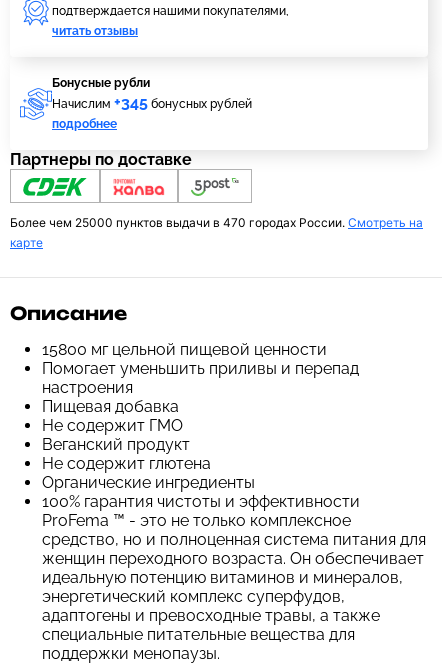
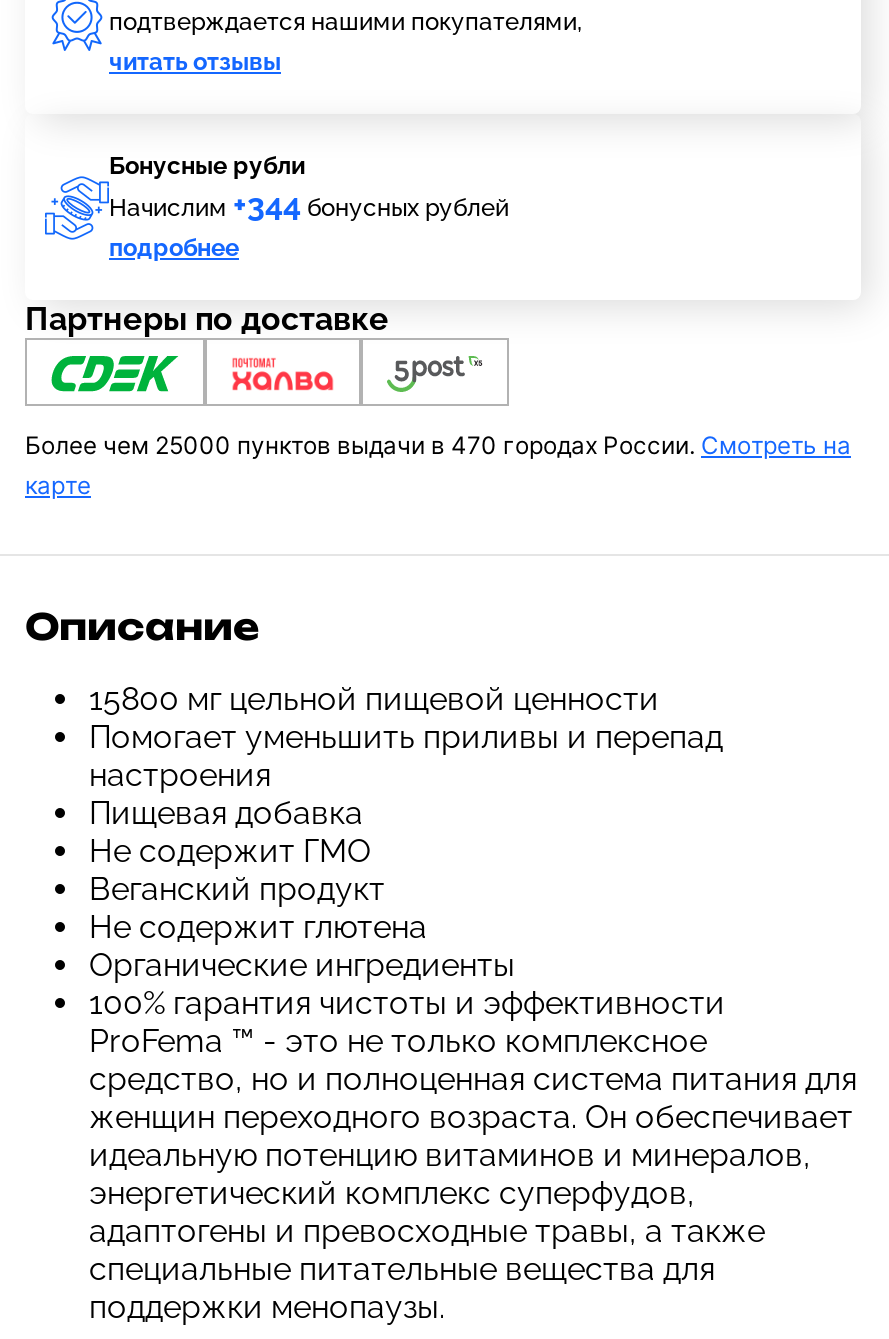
[52,93,252,112] Начислим +345 бонусных рублей -> [109,186,509,224] Начислим +344 бонусных рублей

